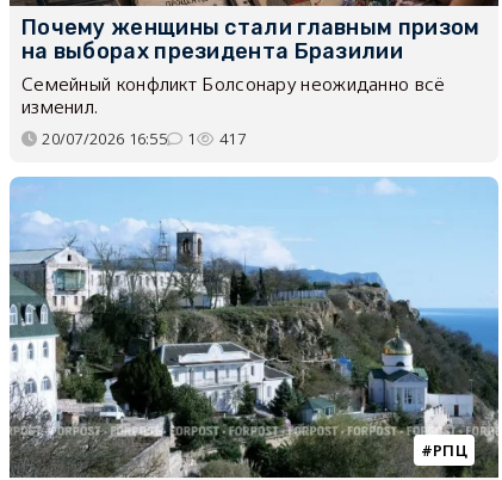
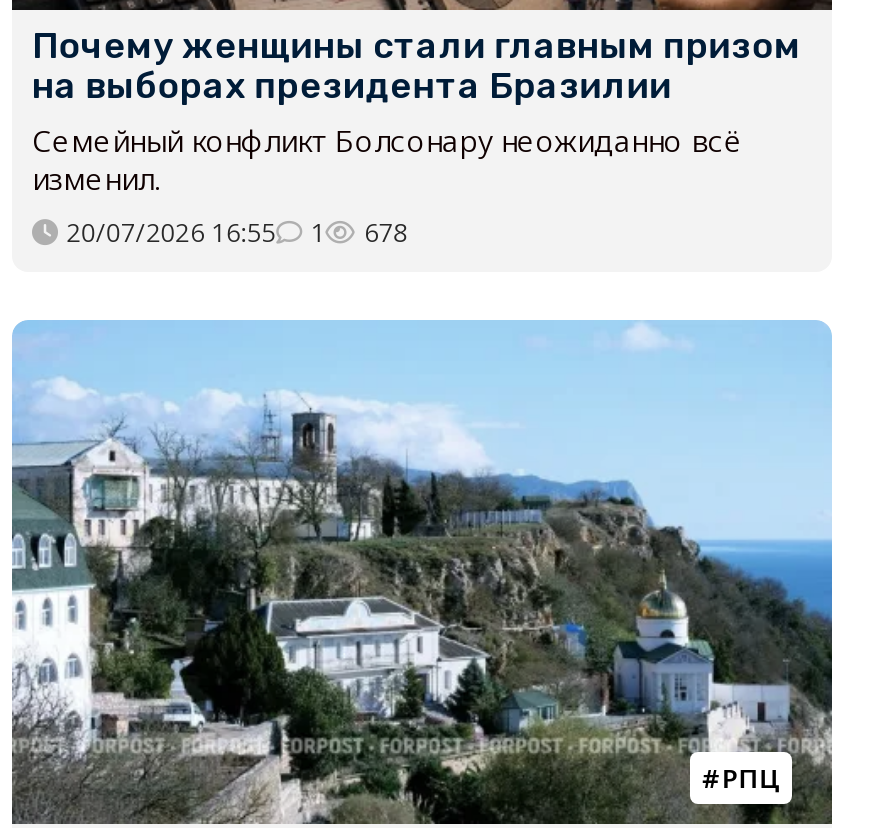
[42,128,246,149] 20/07/2026 16:55 1 417 -> [67,214,408,250] 20/07/2026 16:55 1 678

